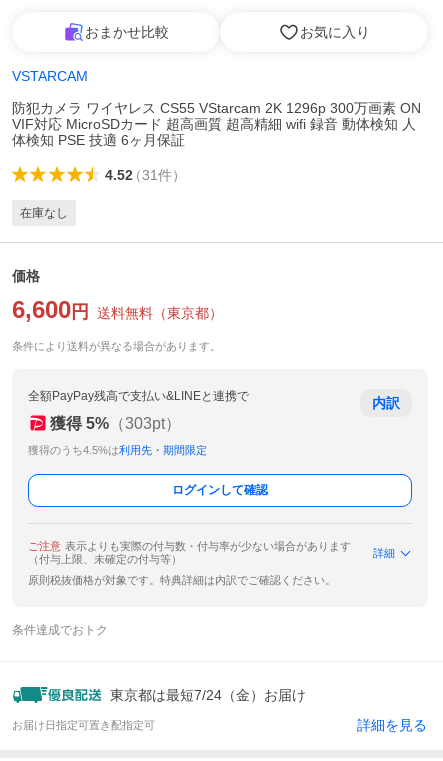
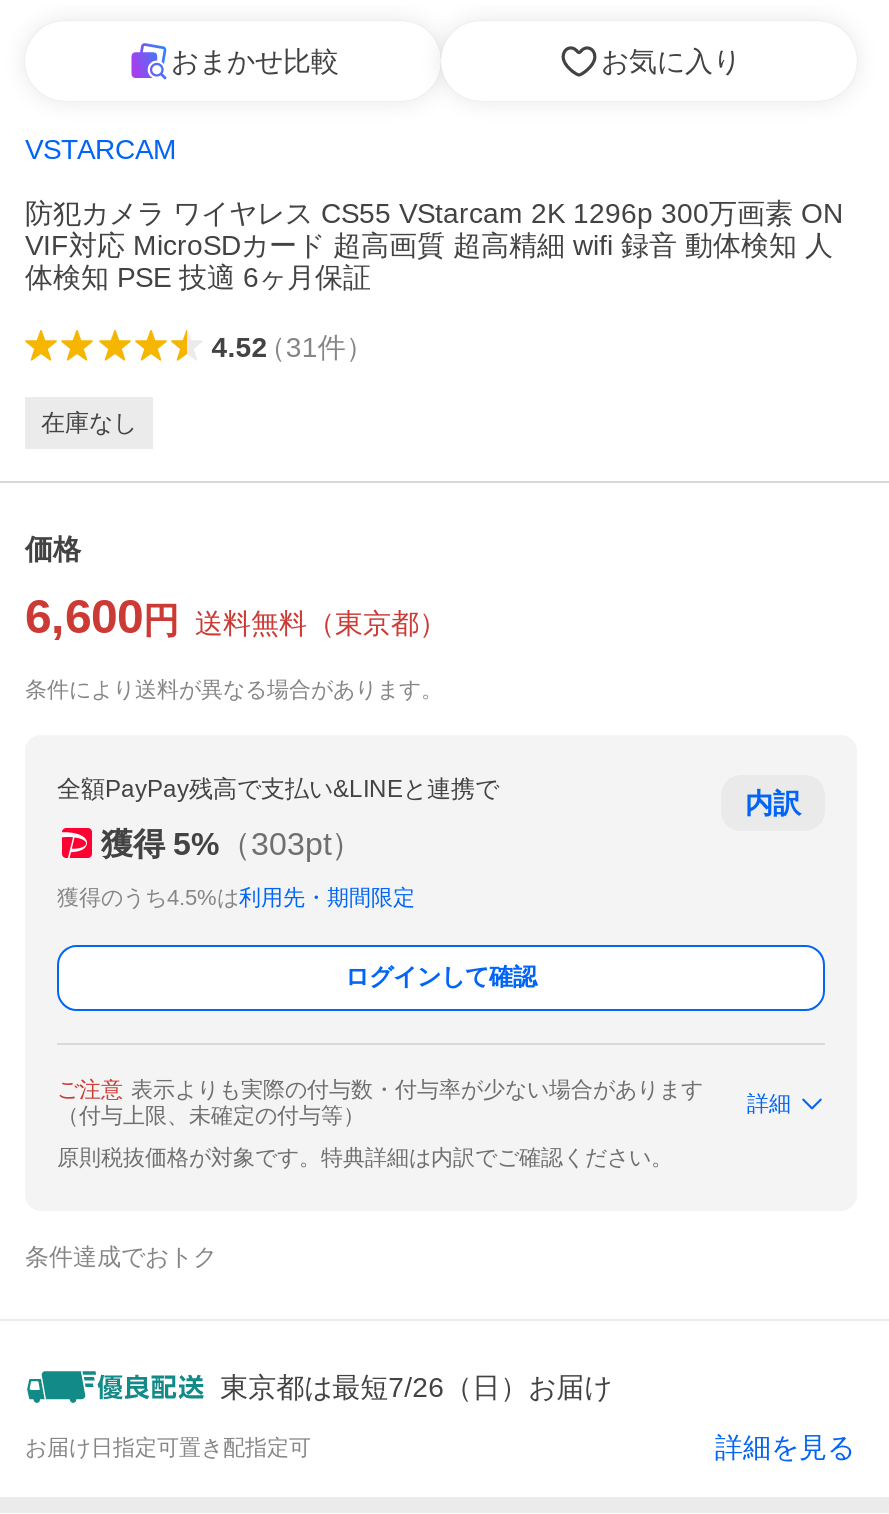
[110,687,306,703] 東京都は最短7/24（金）お届け -> [220,1371,612,1403] 東京都は最短7/26（日）お届け

